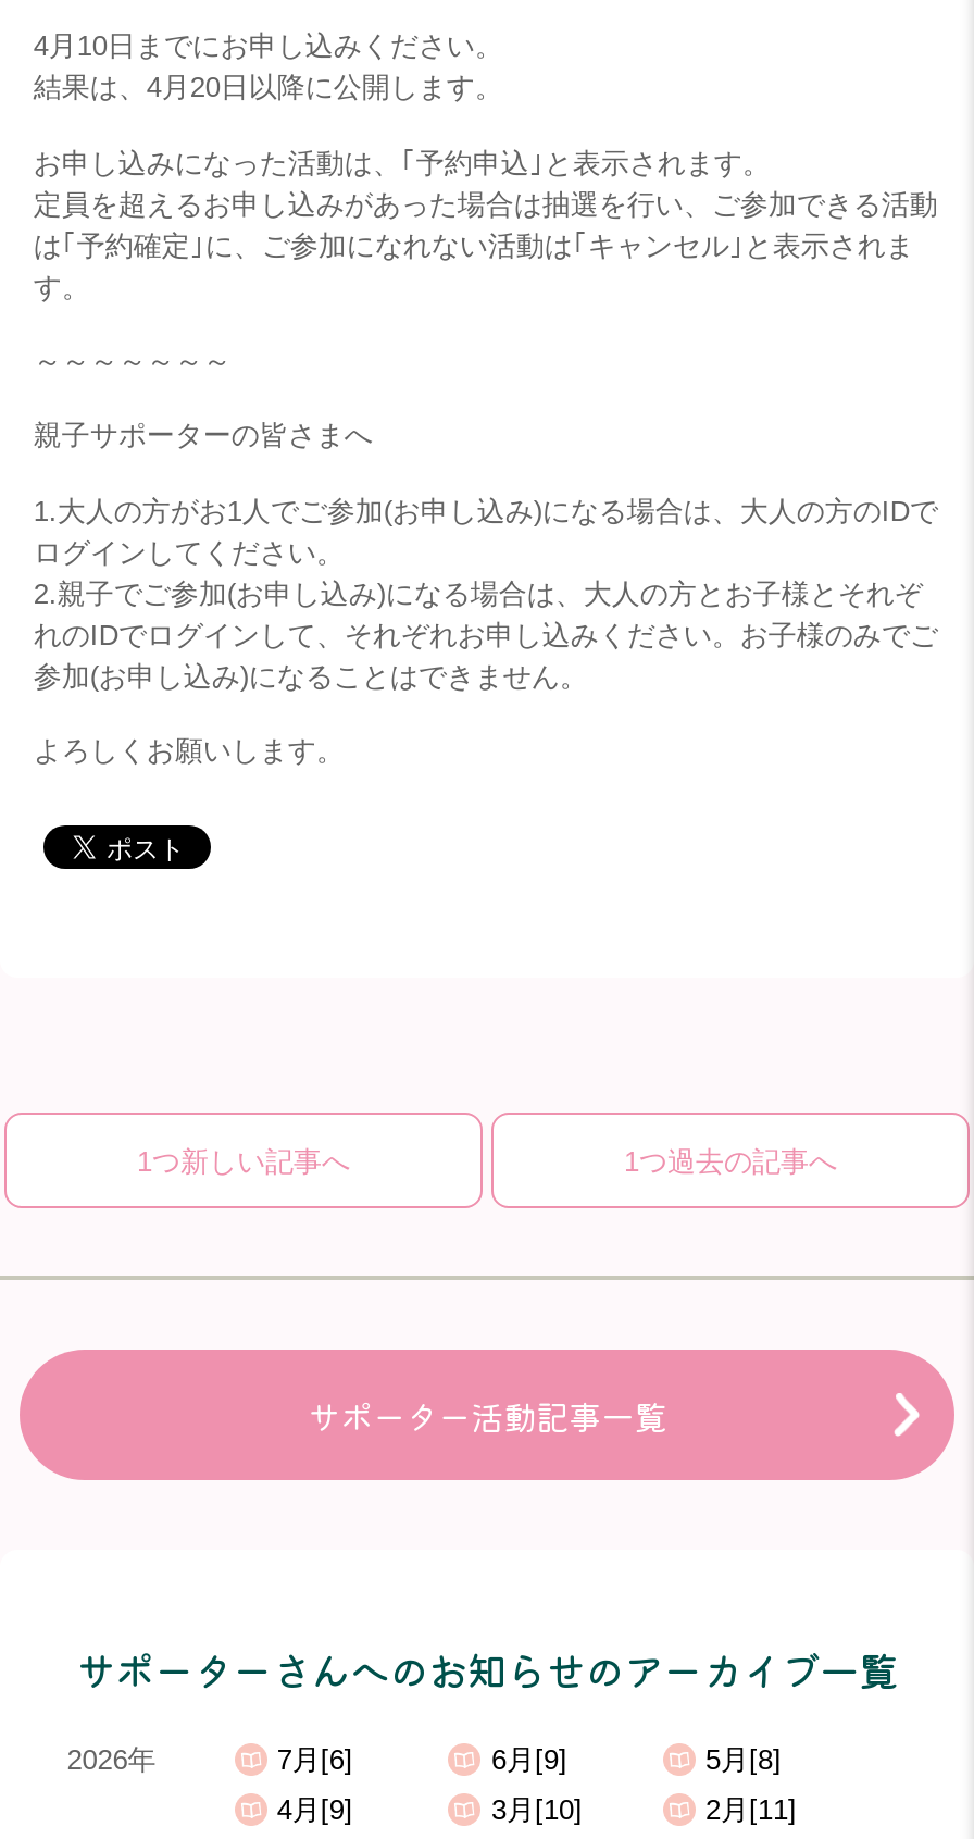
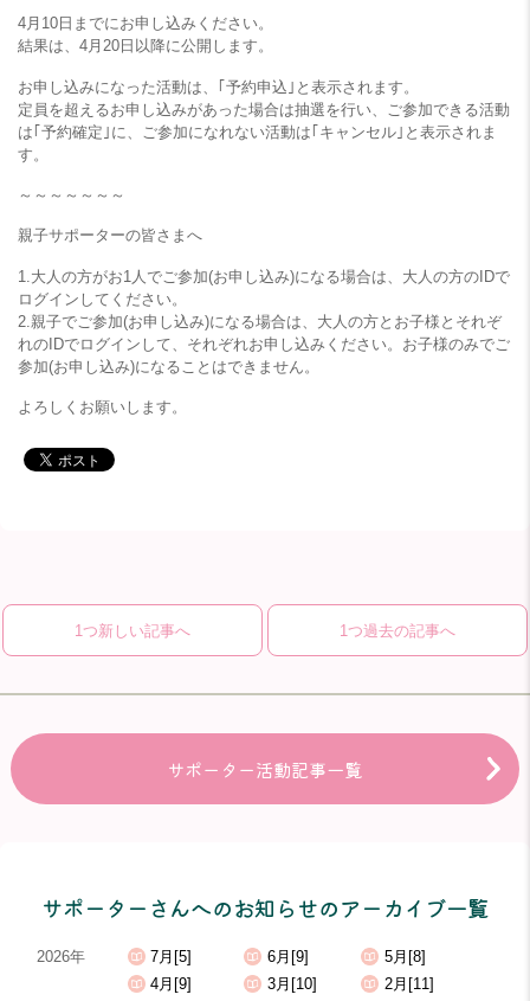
[277,1743,353,1775] 7月[6] -> [151,947,192,965] 7月[5]

